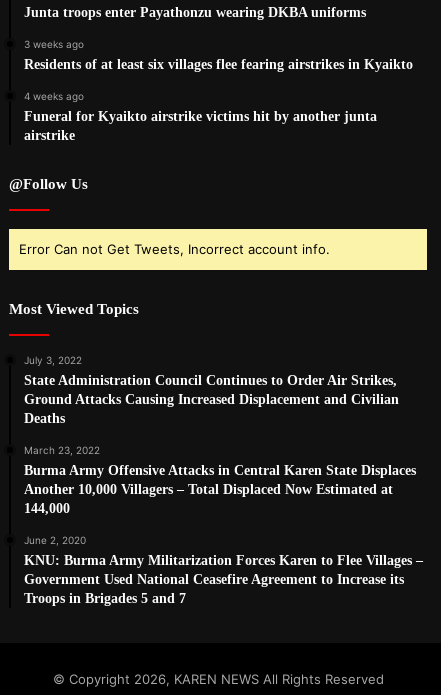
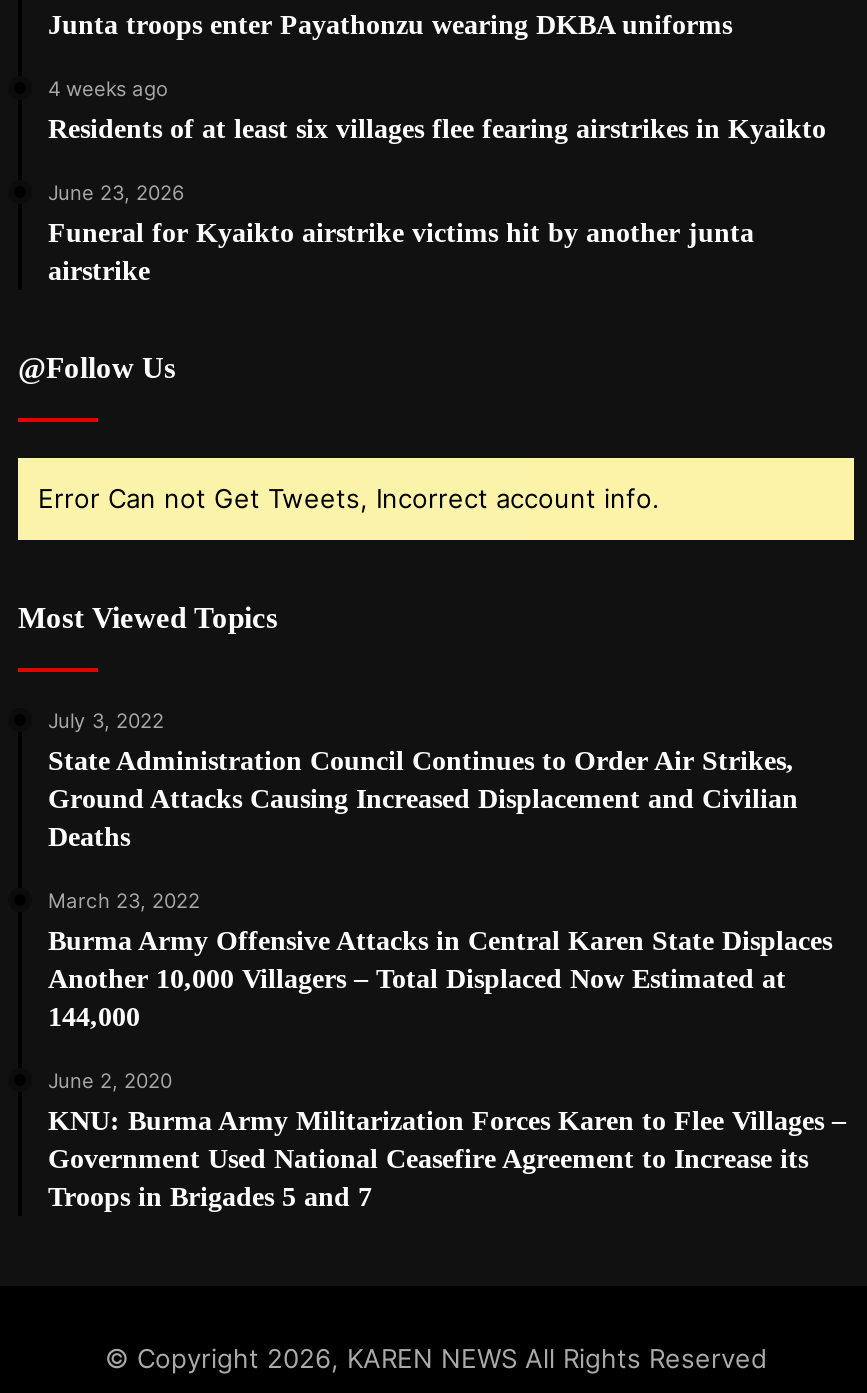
[24,38,84,50] 3 weeks ago -> [48,75,168,99] 4 weeks ago
[24,90,84,102] 4 weeks ago -> [48,179,184,203] June 23, 2026

